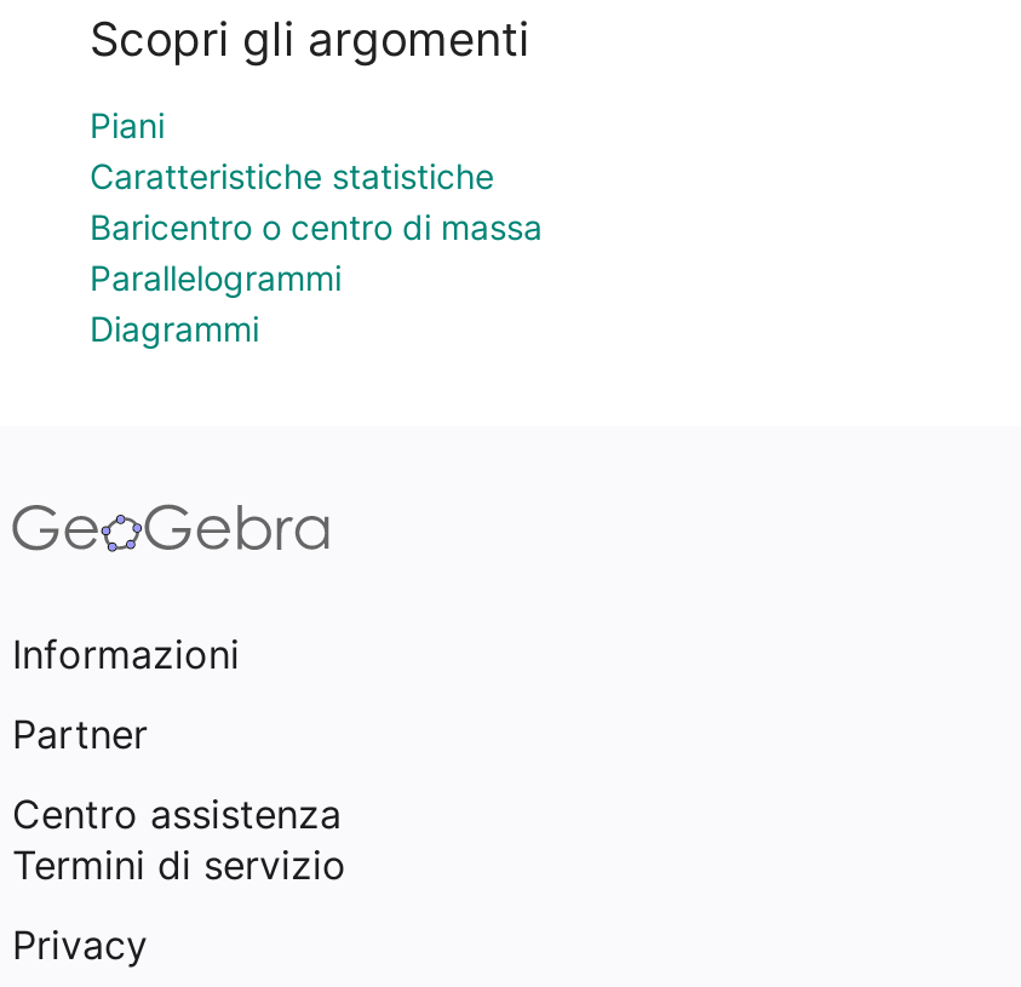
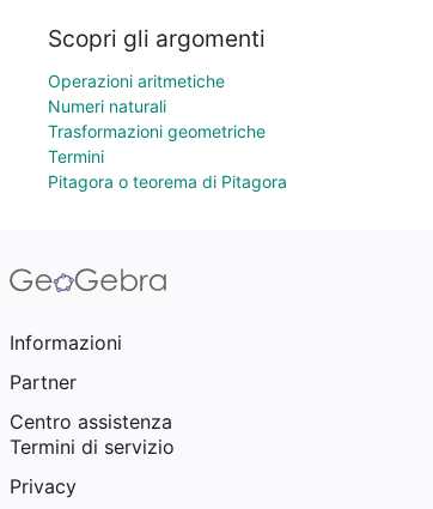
[90,104,543,349] Piani | Caratteristiche statistiche | Baricentro o centro di massa | Parallelogrammi | Diagrammi -> [48,71,287,192] Operazioni aritmetiche | Numeri naturali | Trasformazioni geometriche | Termini | Pitagora o teorema di Pitagora

